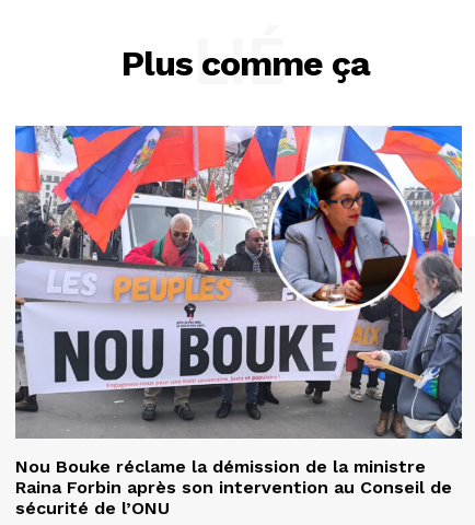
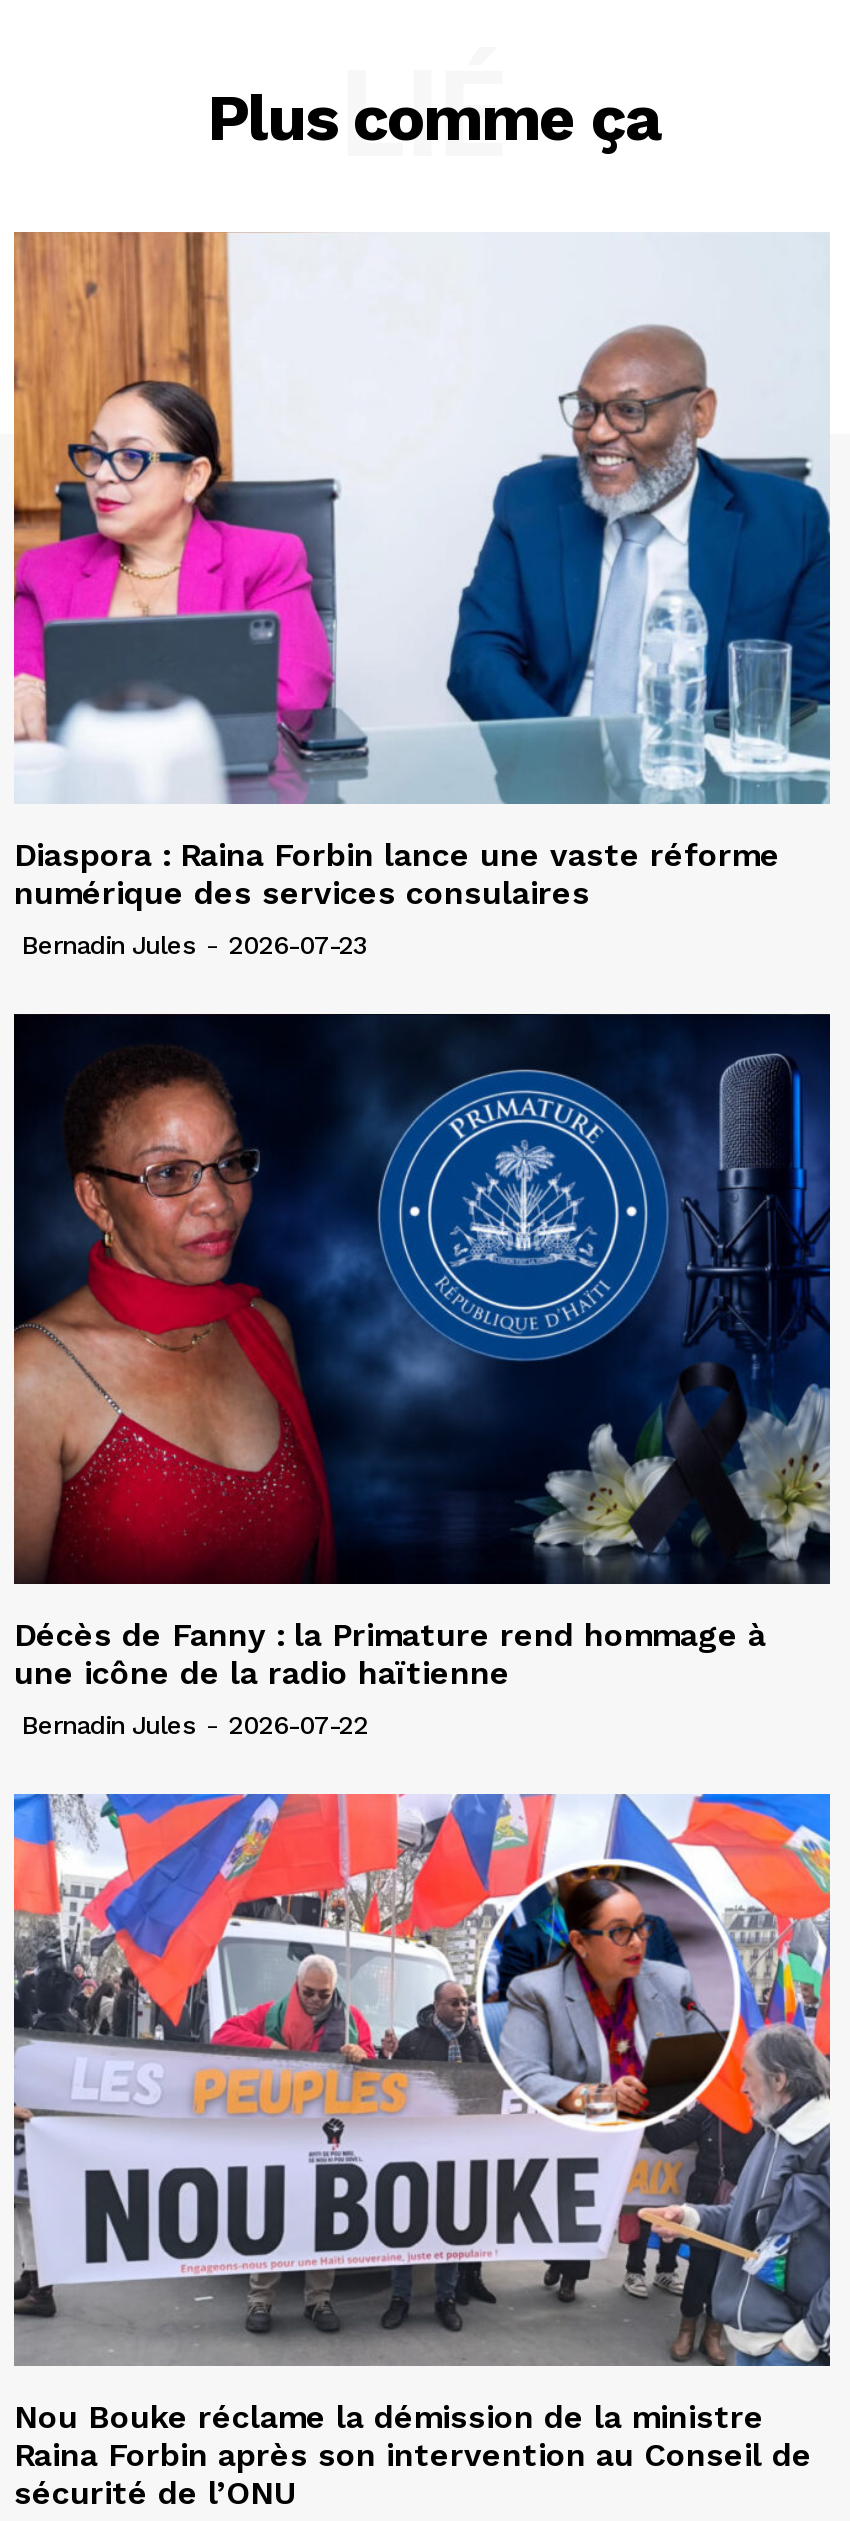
none -> [12,230,832,959] [image] | Diaspora : Raina Forbin lance une vaste réforme | numérique des services consulaires | Bernadin Jules - 2026-07-23
none -> [12,1012,832,1740] [image] | Décès de Fanny : la Primature rend hommage à | une icône de la radio haïtienne | Bernadin Jules - 2026-07-22

